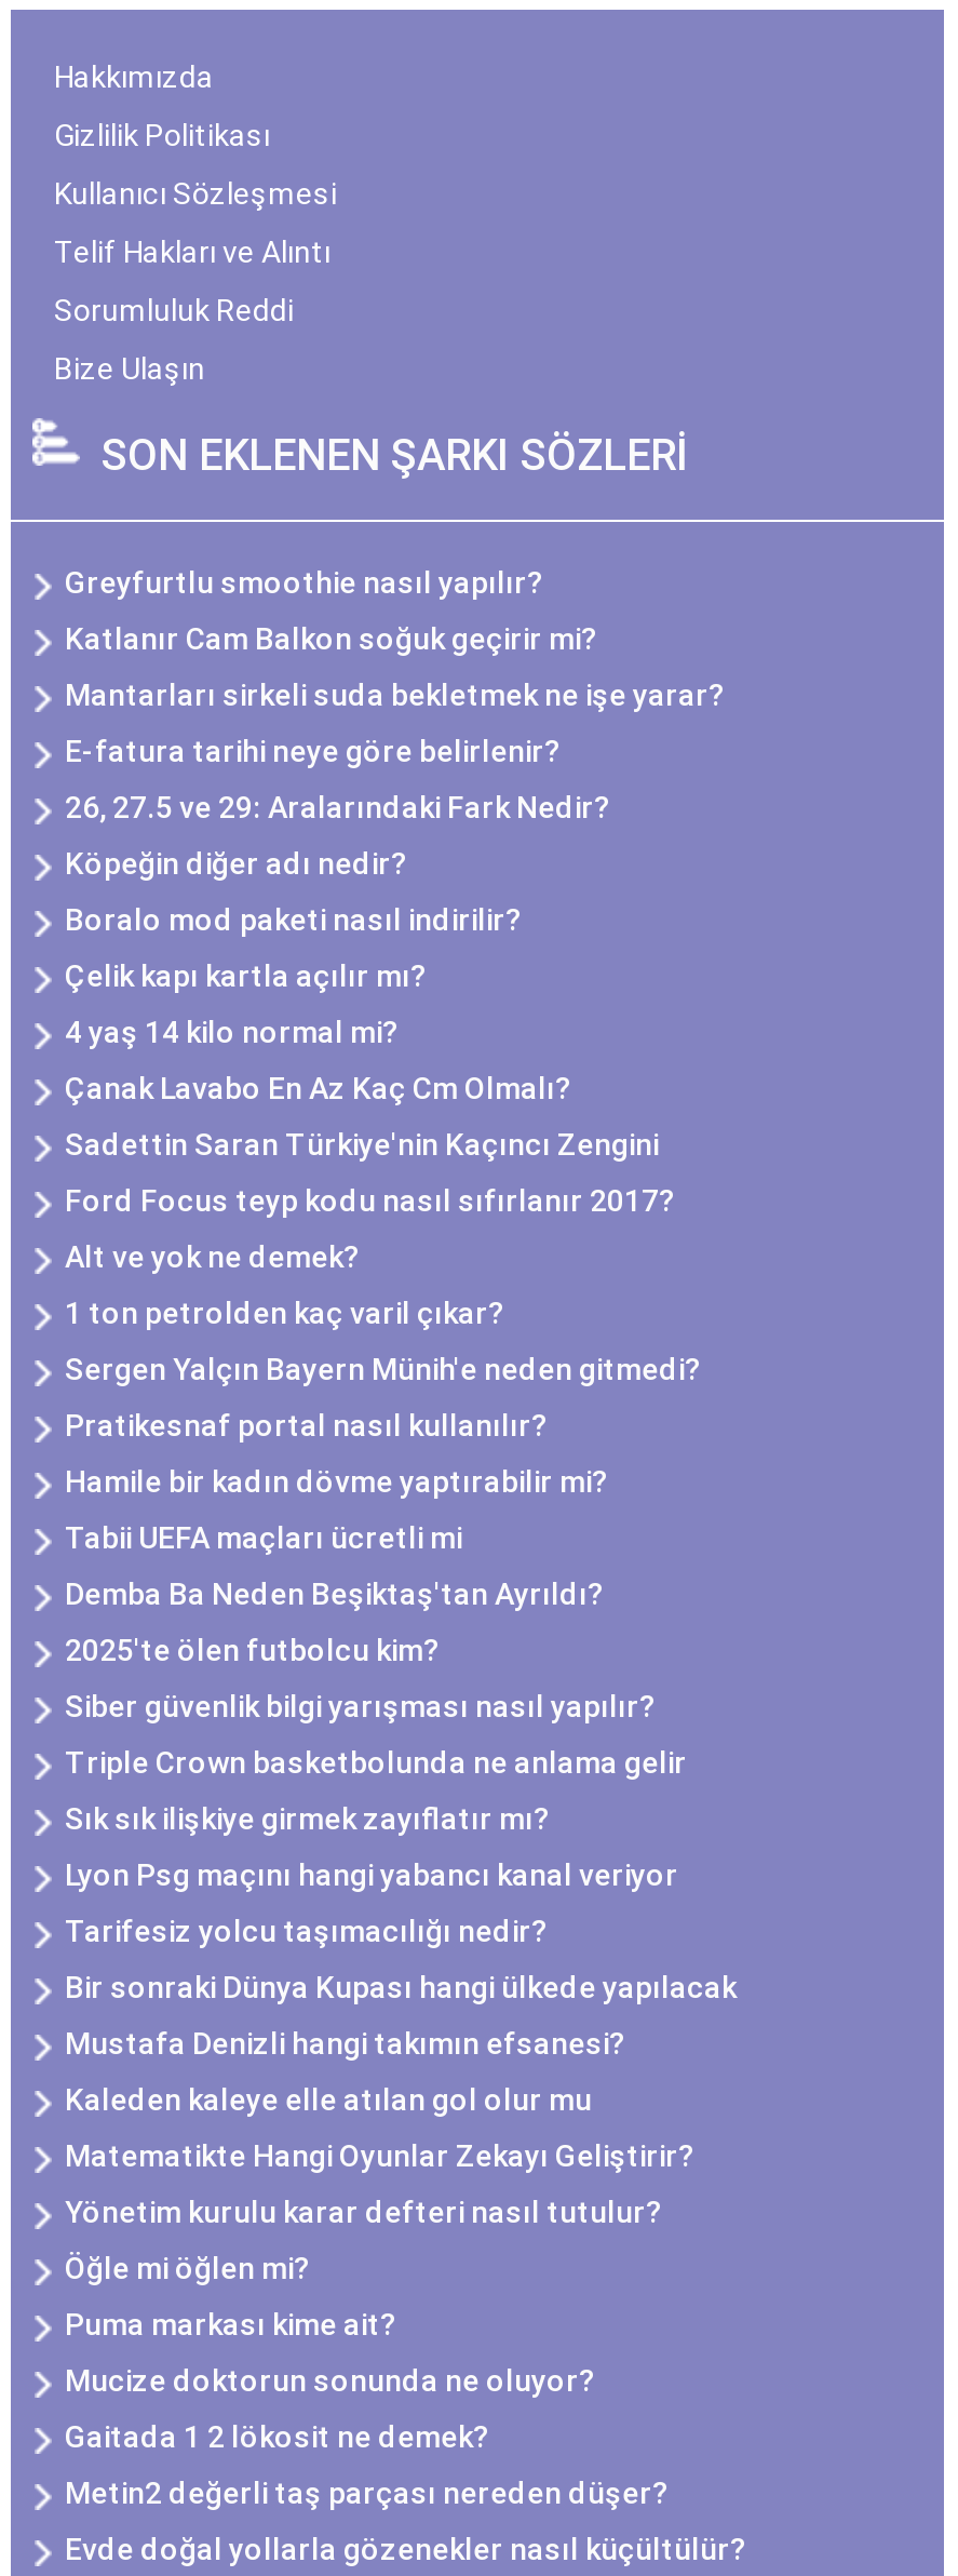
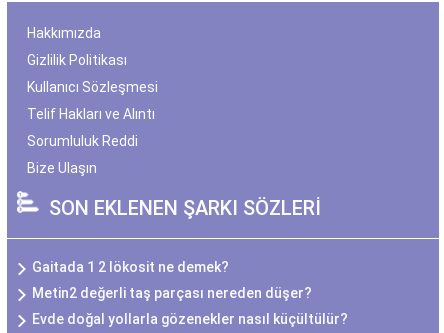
[65,565,737,2398] Greyfurtlu smoothie nasıl yapılır? | Katlanır Cam Balkon soğuk geçirir mi? | Mantarları sirkeli suda bekletmek ne işe yarar? | E-fatura tarihi neye göre belirlenir? | 26, 27.5 ve 29: Aralarındaki Fark Nedir? | Köpeğin diğer adı nedir? | Boralo mod paketi nasıl indirilir? | Çelik kapı kartla açılır mı? | 4 yaş 14 kilo normal mi? | Çanak Lavabo En Az Kaç Cm Olmalı? | Sadettin Saran Türkiye'nin Kaçıncı Zengini | Ford Focus teyp kodu nasıl sıfırlanır 2017? | Alt ve yok ne demek? | 1 ton petrolden kaç varil çıkar? | Sergen Yalçın Bayern Münih'e neden gitmedi? | Pratikesnaf portal nasıl kullanılır? | Hamile bir kadın dövme yaptırabilir mi? | Tabii UEFA maçları ücretli mi | Demba Ba Neden Beşiktaş'tan Ayrıldı? | 2025'te ölen futbolcu kim? | Siber güvenlik bilgi yarışması nasıl yapılır? | Triple Crown basketbolunda ne anlama gelir | Sık sık ilişkiye girmek zayıflatır mı? | Lyon Psg maçını hangi yabancı kanal veriyor | Tarifesiz yolcu taşımacılığı nedir? | Bir sonraki Dünya Kupası hangi ülkede yapılacak | Mustafa Denizli hangi takımın efsanesi? | Kaleden kaleye elle atılan gol olur mu | Matematikte Hangi Oyunlar Zekayı Geliştirir? | Yönetim kurulu karar defteri nasıl tutulur? | Öğle mi öğlen mi? | Puma markası kime ait? | Mucize doktorun sonunda ne oluyor? -> none

